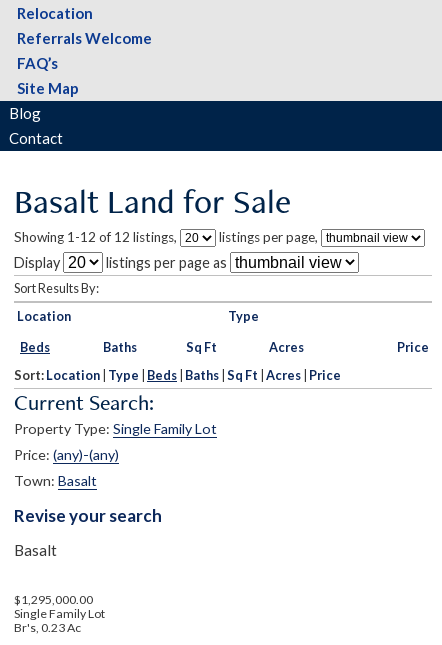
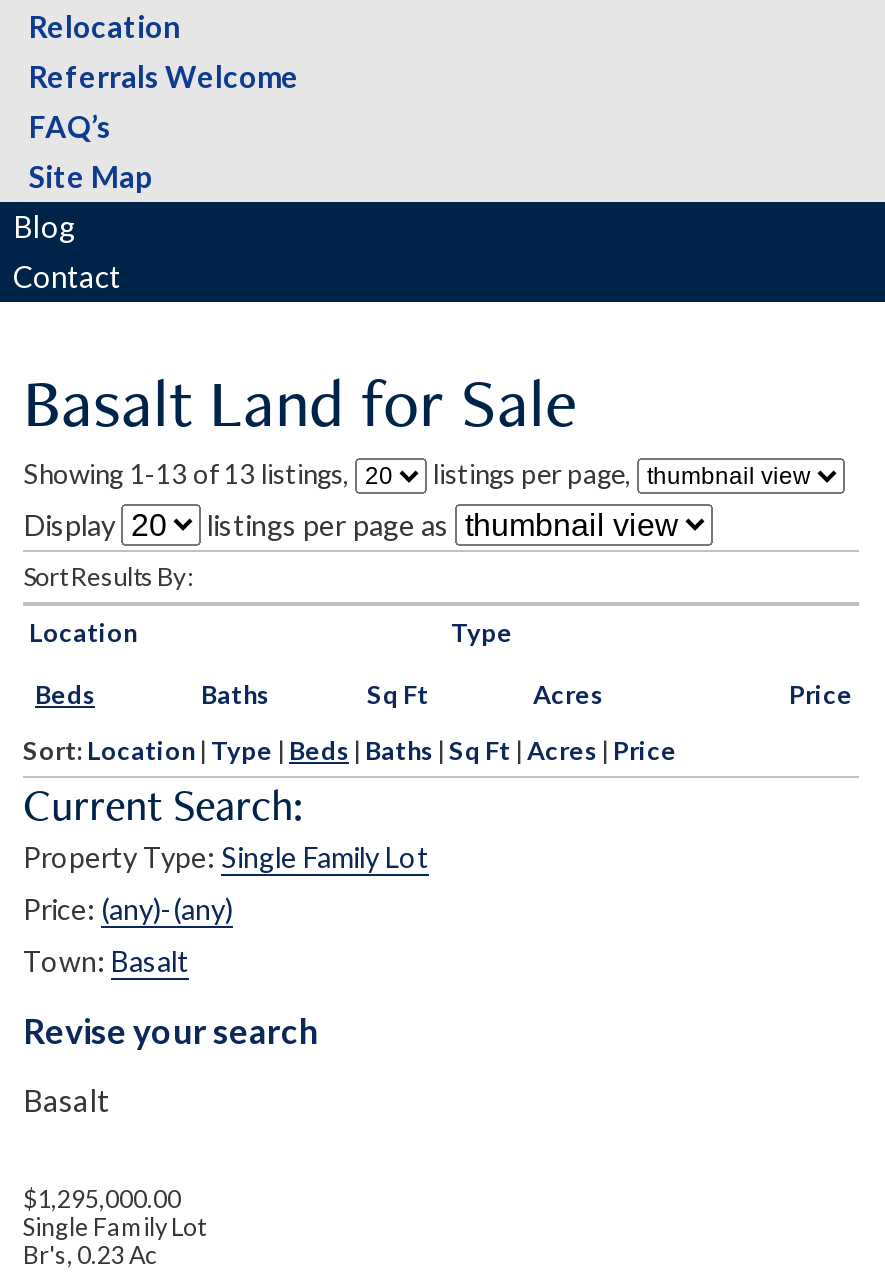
[14,229,180,245] Showing 1-12 of 12 listings, -> [23,458,355,490] Showing 1-13 of 13 listings,

